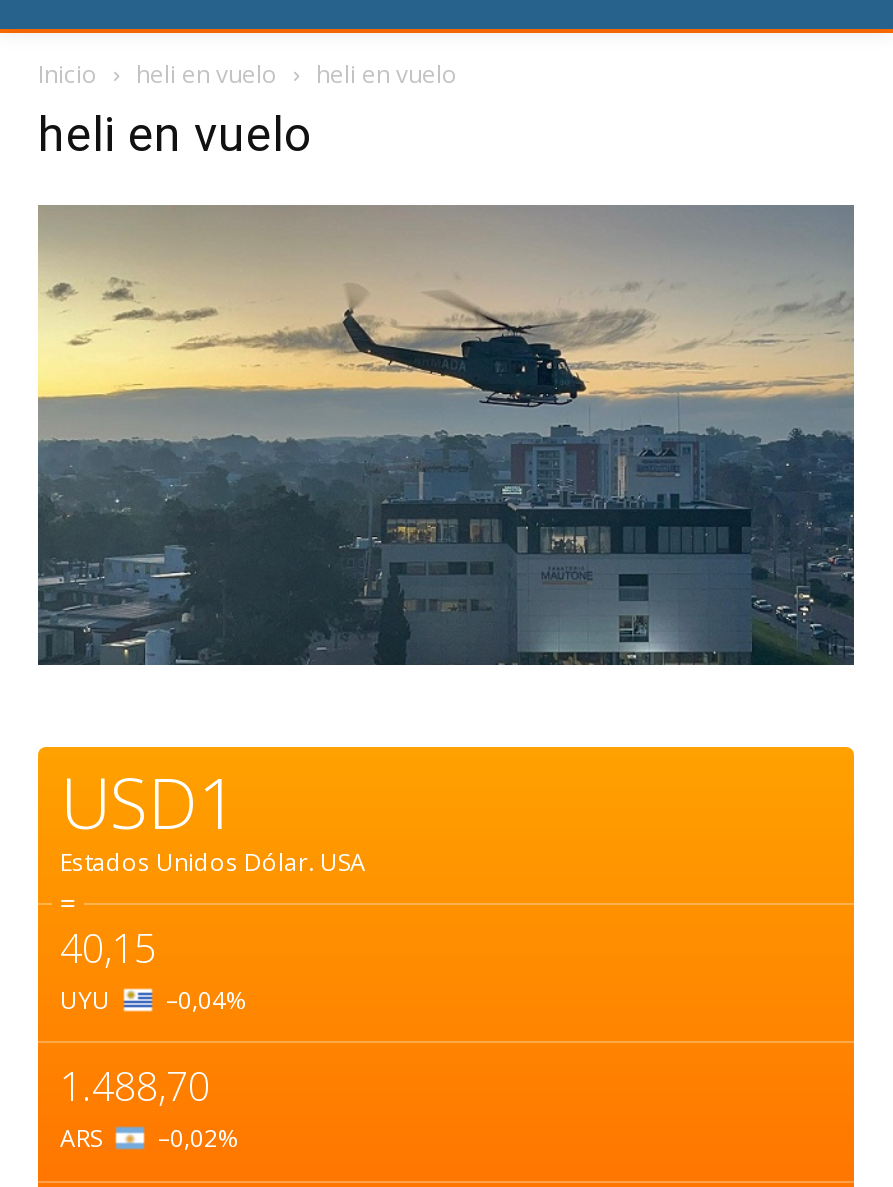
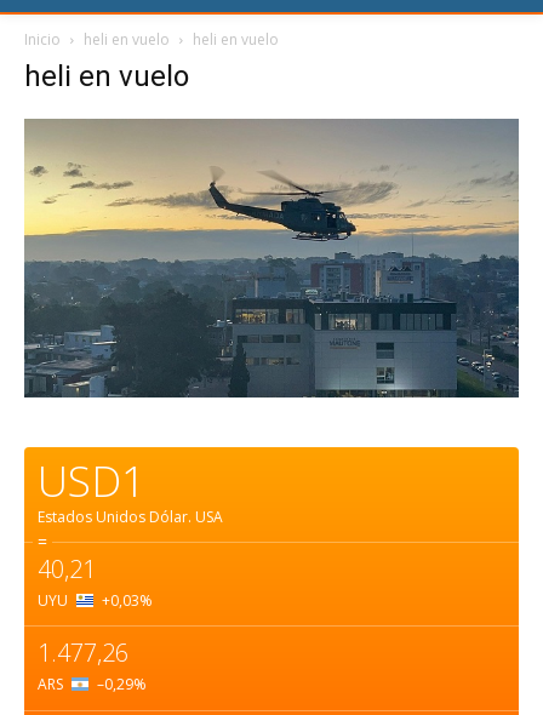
[60,920,156,974] 40,15 -> [38,552,96,585] 40,21
[60,982,248,1016] UYU –0,04% -> [38,590,153,610] UYU +0,03%
[60,1060,210,1114] 1.488,70 -> [38,637,128,669] 1.477,26
[60,1122,240,1156] ARS –0,02% -> [38,674,147,695] ARS –0,29%

